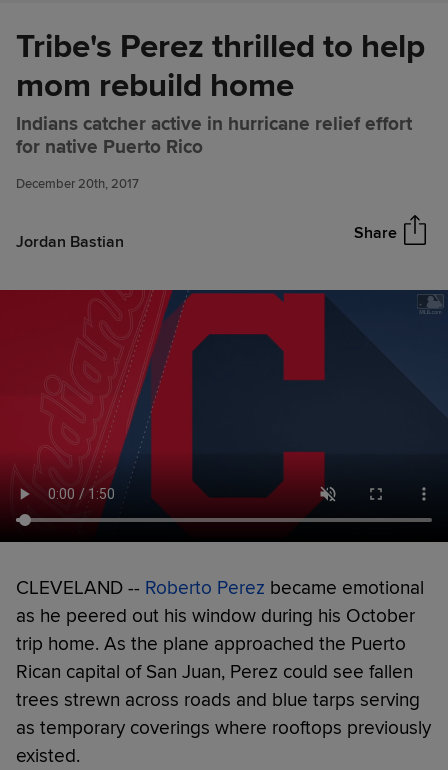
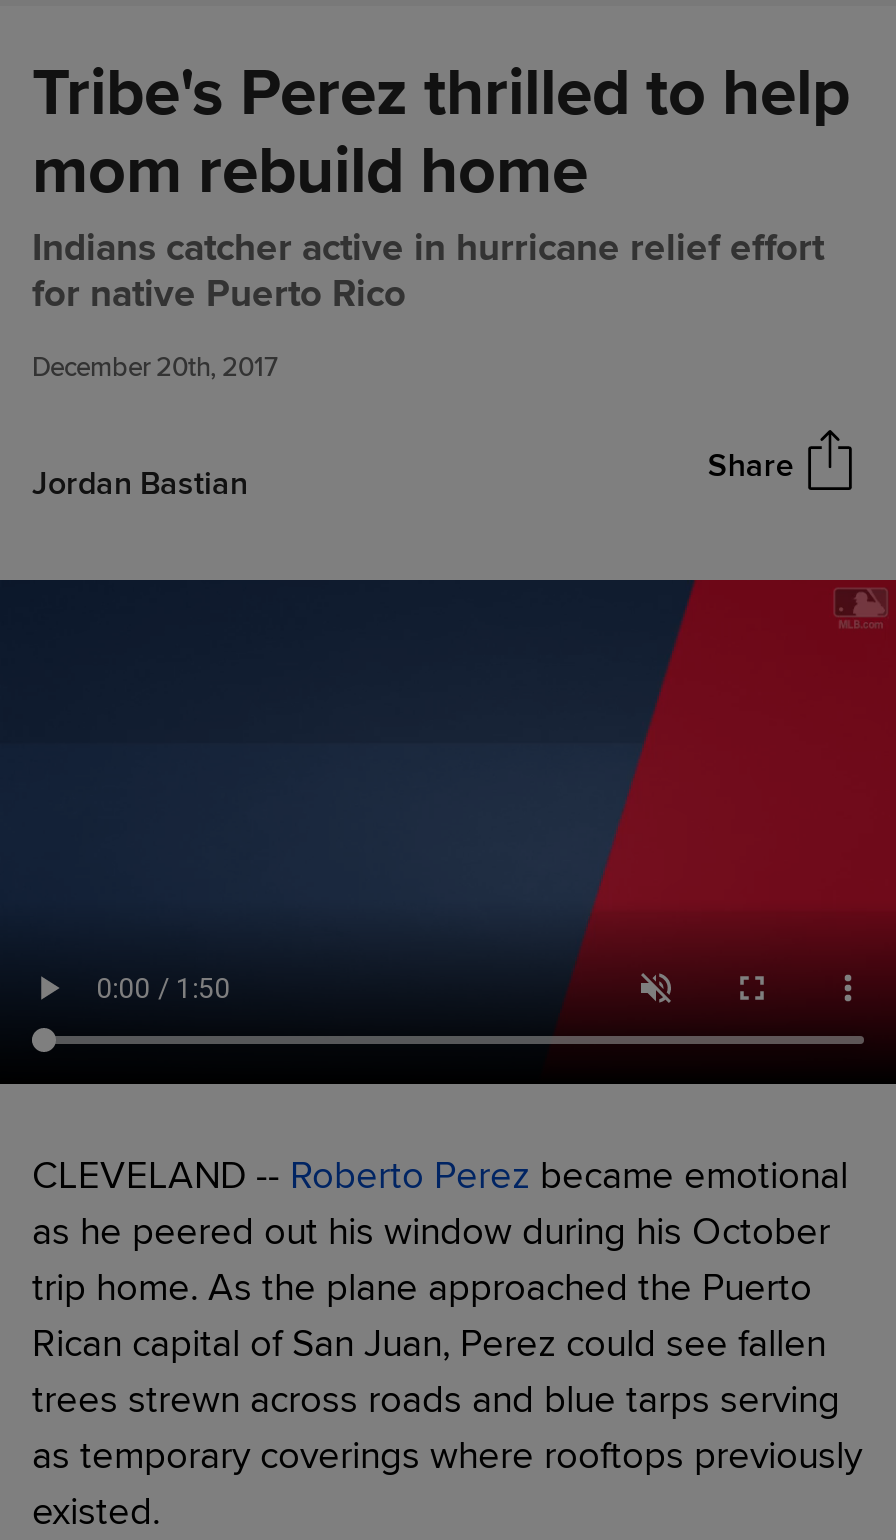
[3,289,445,528] [image] -> [6,578,890,1054] [image]

